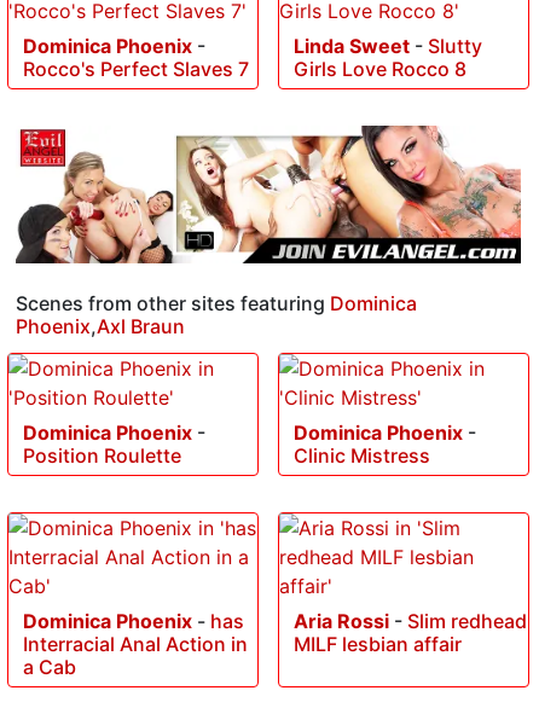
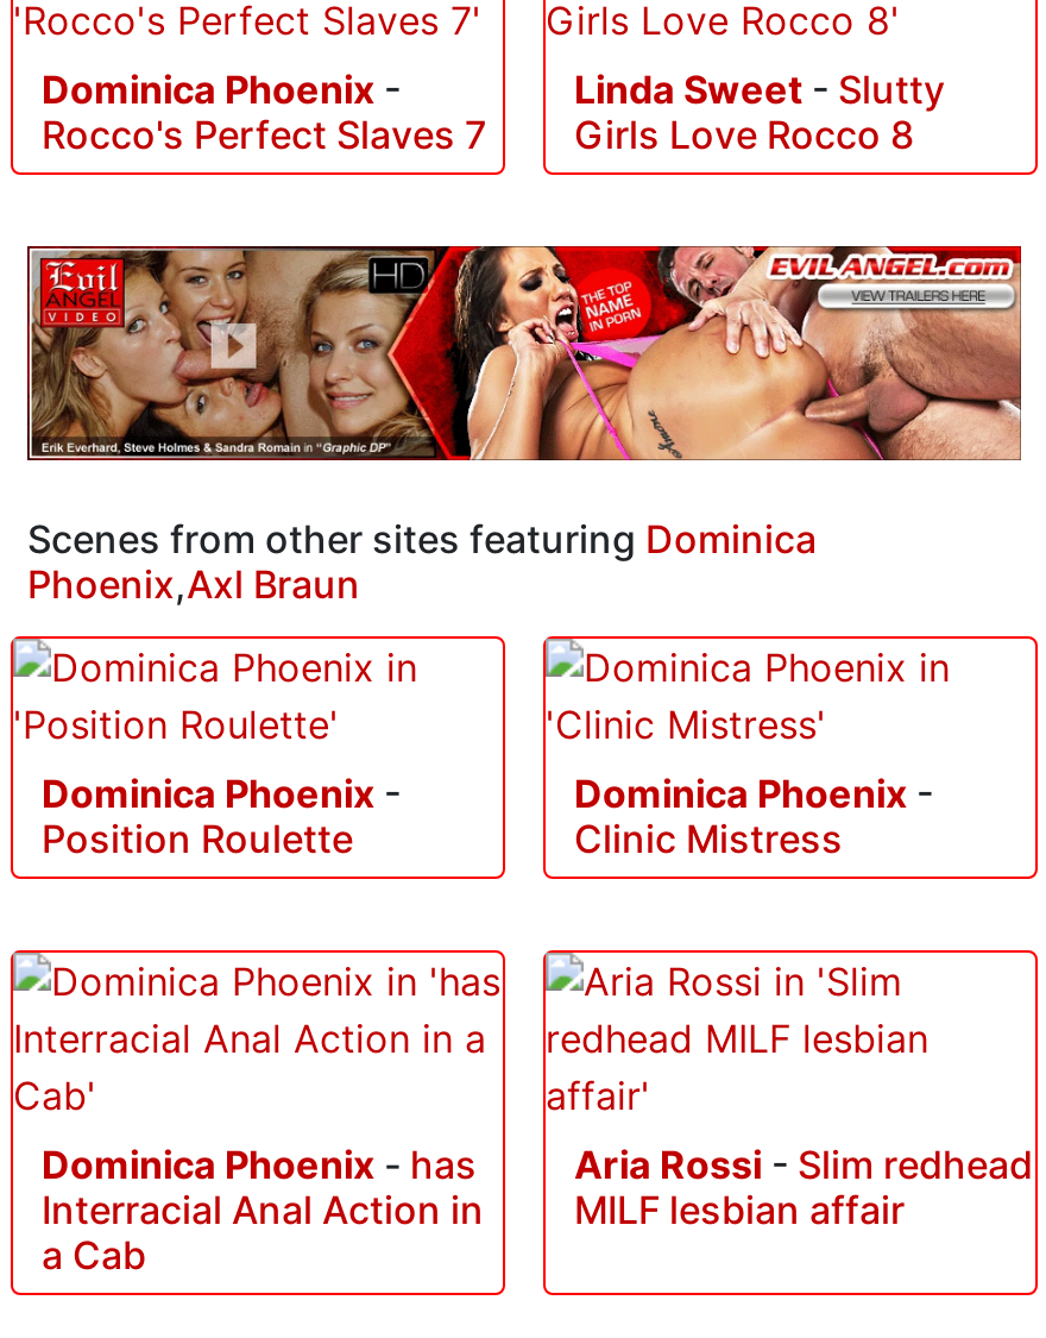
[16,124,522,265] [image] -> [25,243,1023,464] [image]

